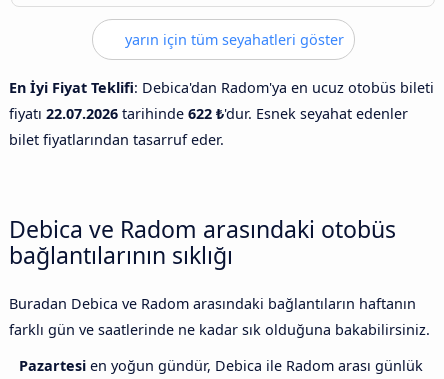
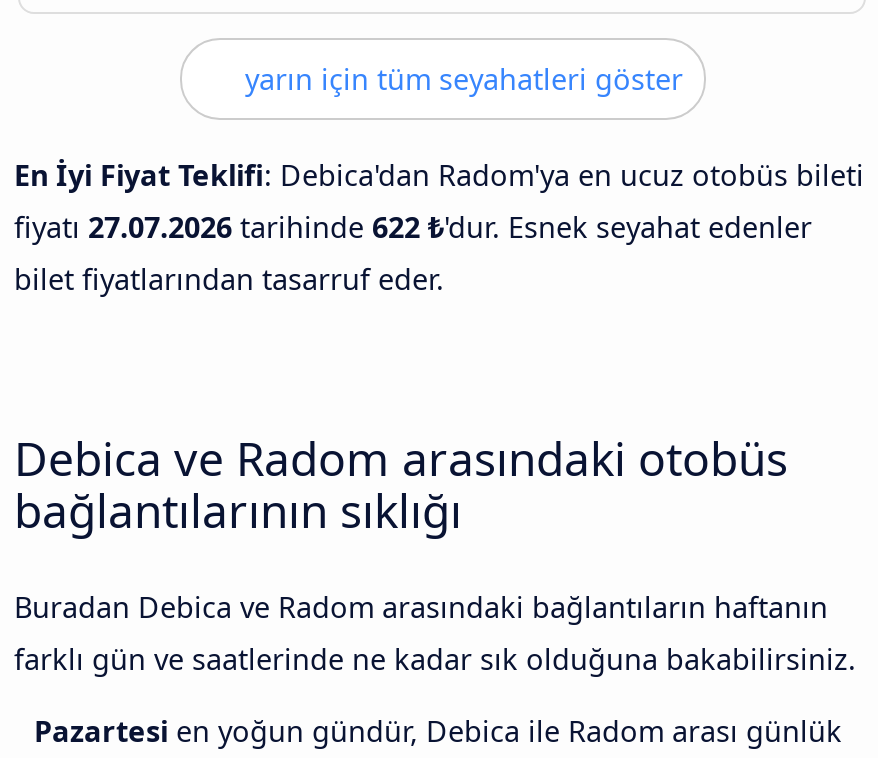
[9,104,408,123] fiyatı 22.07.2026 tarihinde 622 ₺'dur. Esnek seyahat edenler -> [14,207,812,245] fiyatı 27.07.2026 tarihinde 622 ₺'dur. Esnek seyahat edenler

